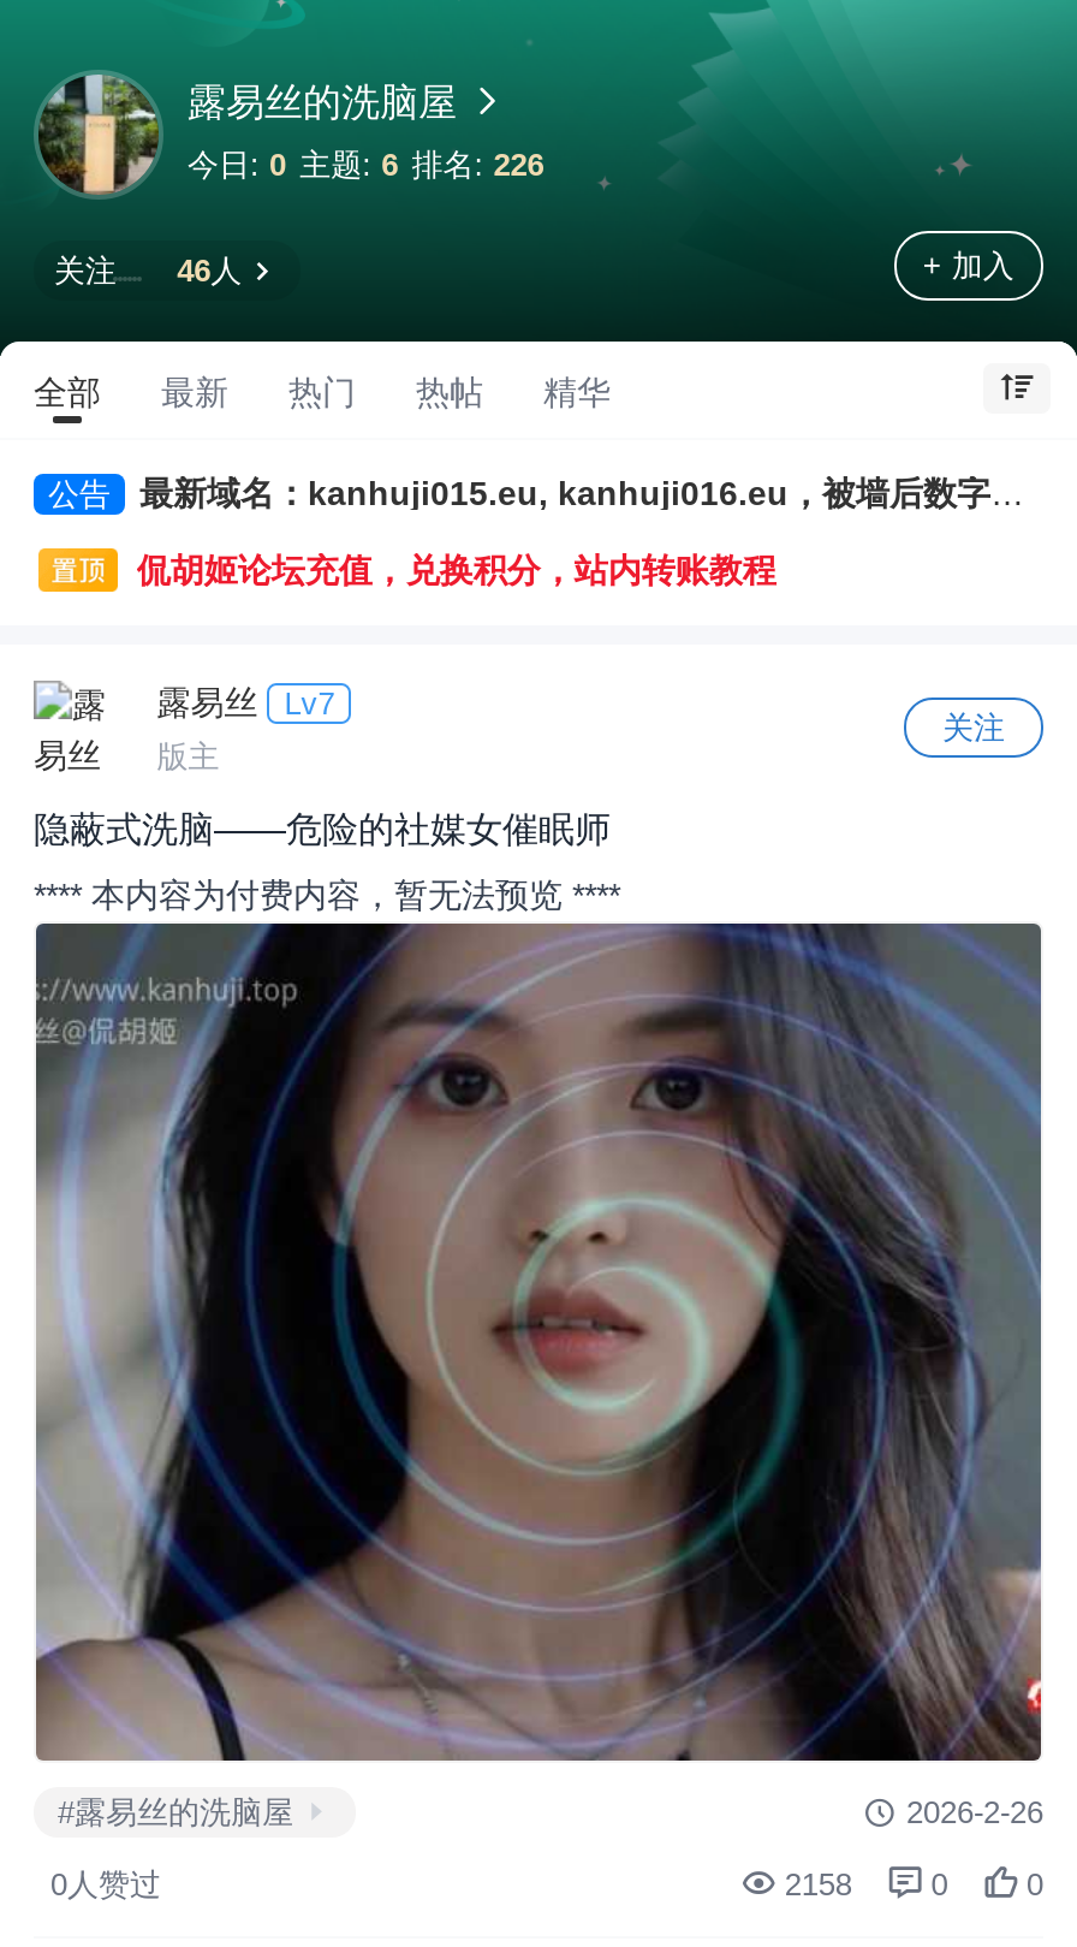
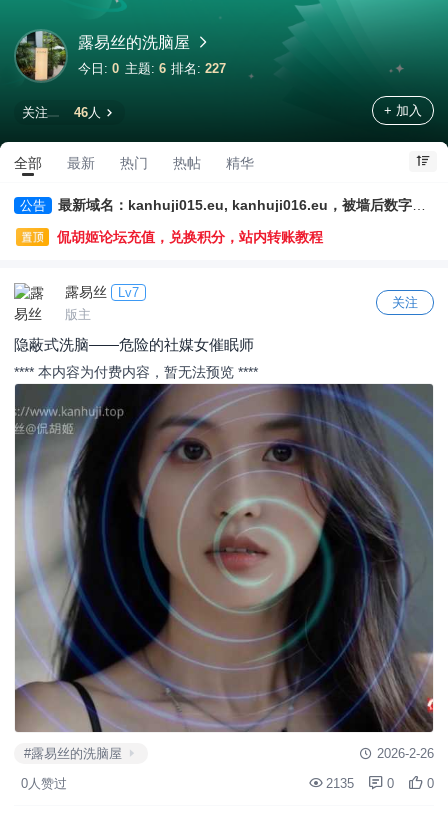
[188,146,544,183] 今日: 0 主题: 6 排名: 226 -> [78,61,226,76] 今日: 0 主题: 6 排名: 227
[785,1866,852,1903] 2158 -> [326,776,354,791] 2135

